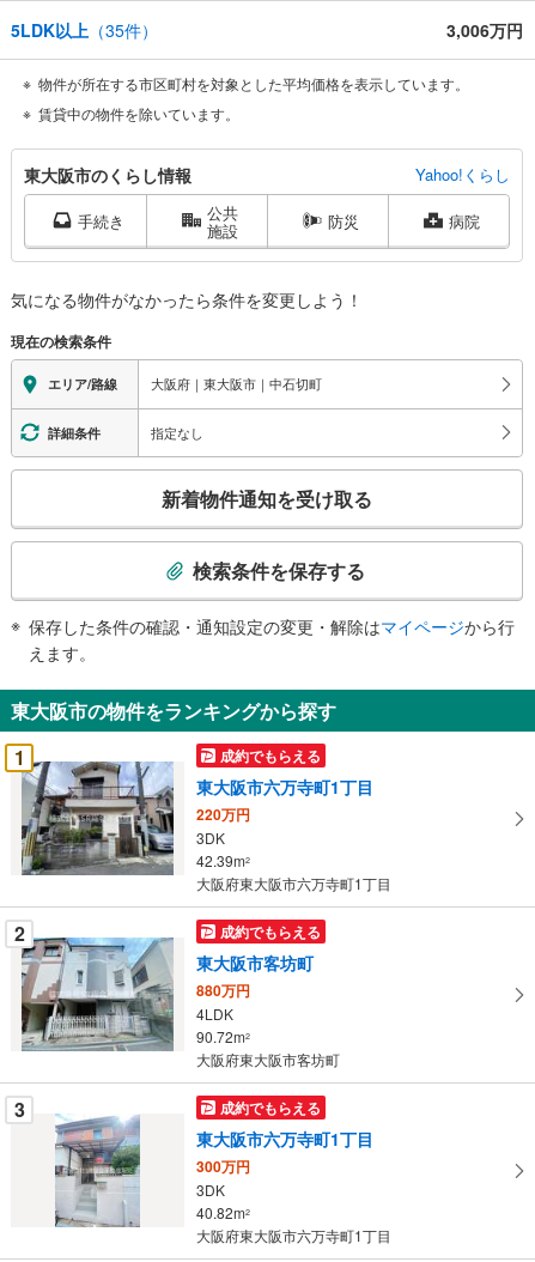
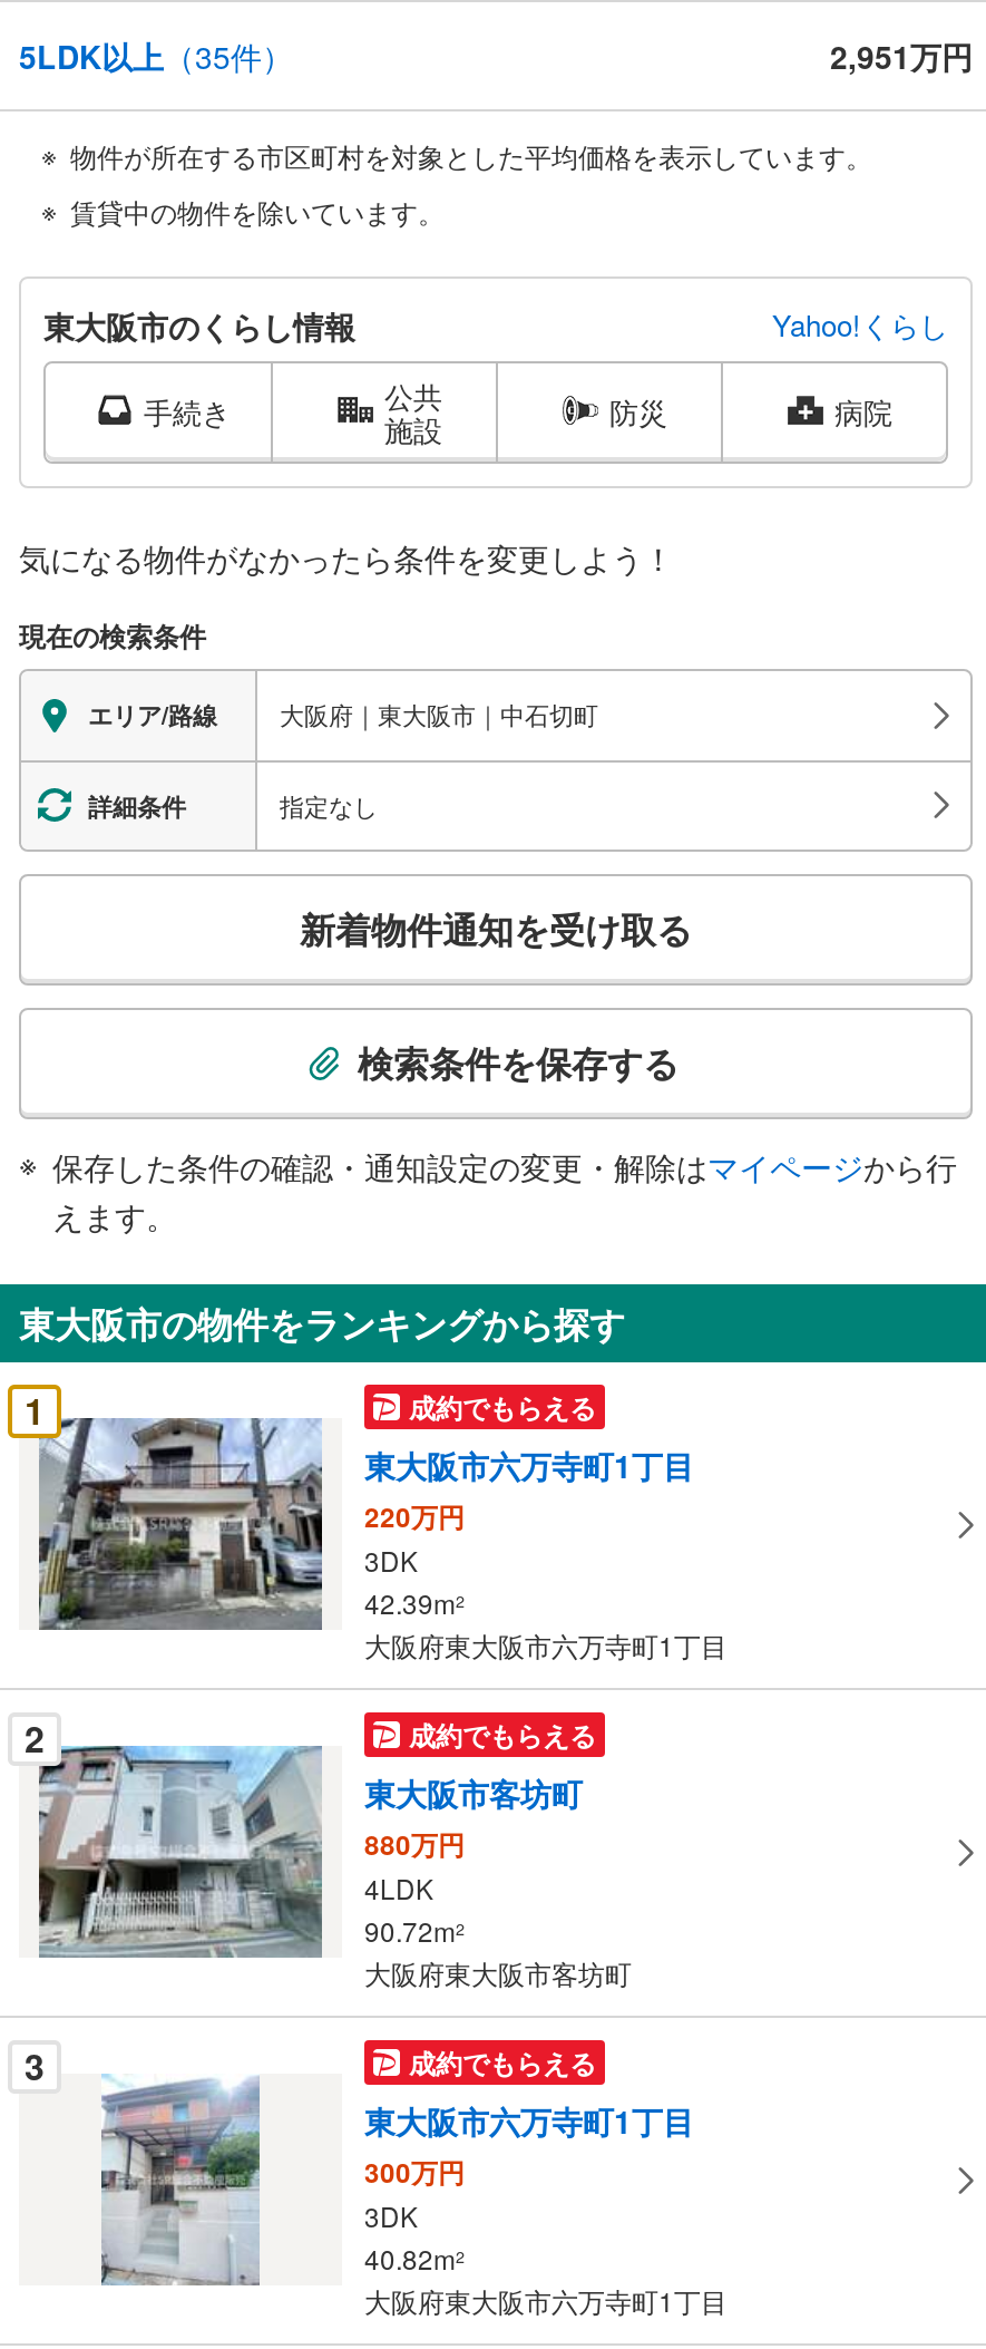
[446,18,523,42] 3,006万円 -> [830,33,973,78] 2,951万円

